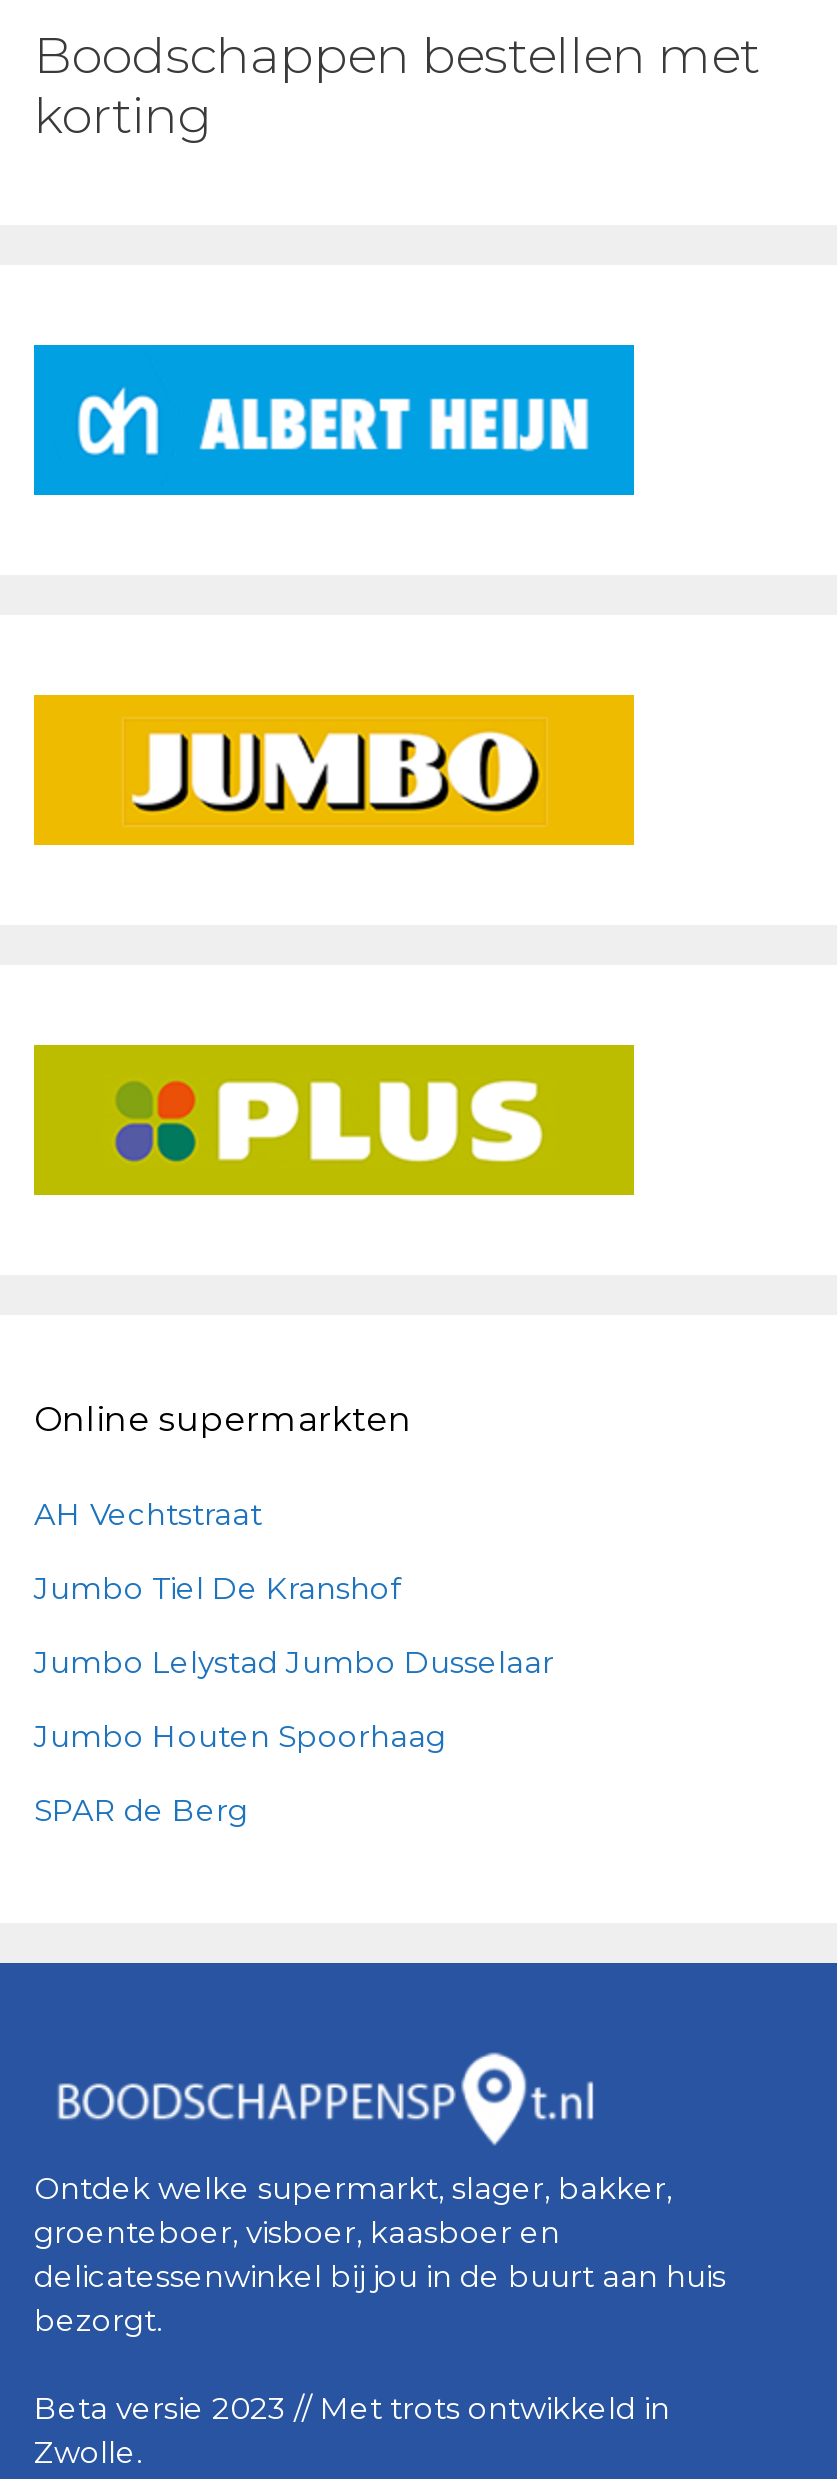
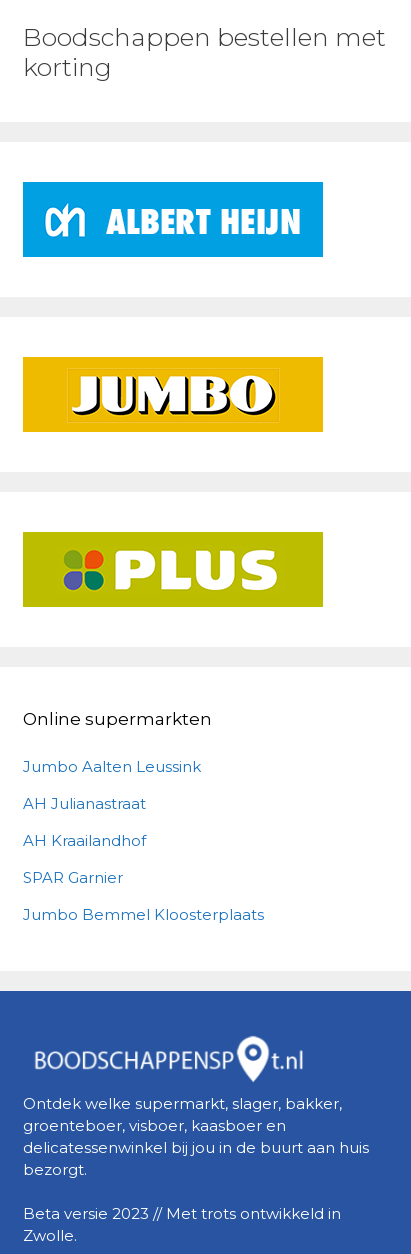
[34,1494,262,1532] AH Vechtstraat -> [23,757,201,776] Jumbo Aalten Leussink
[34,1568,400,1606] Jumbo Tiel De Kranshof -> [23,794,146,813] AH Julianastraat
[34,1642,554,1680] Jumbo Lelystad Jumbo Dusselaar -> [23,831,146,850] AH Kraailandhof
[34,1716,446,1754] Jumbo Houten Spoorhaag -> [23,868,123,887] SPAR Garnier
[34,1790,248,1828] SPAR de Berg -> [23,905,264,924] Jumbo Bemmel Kloosterplaats

